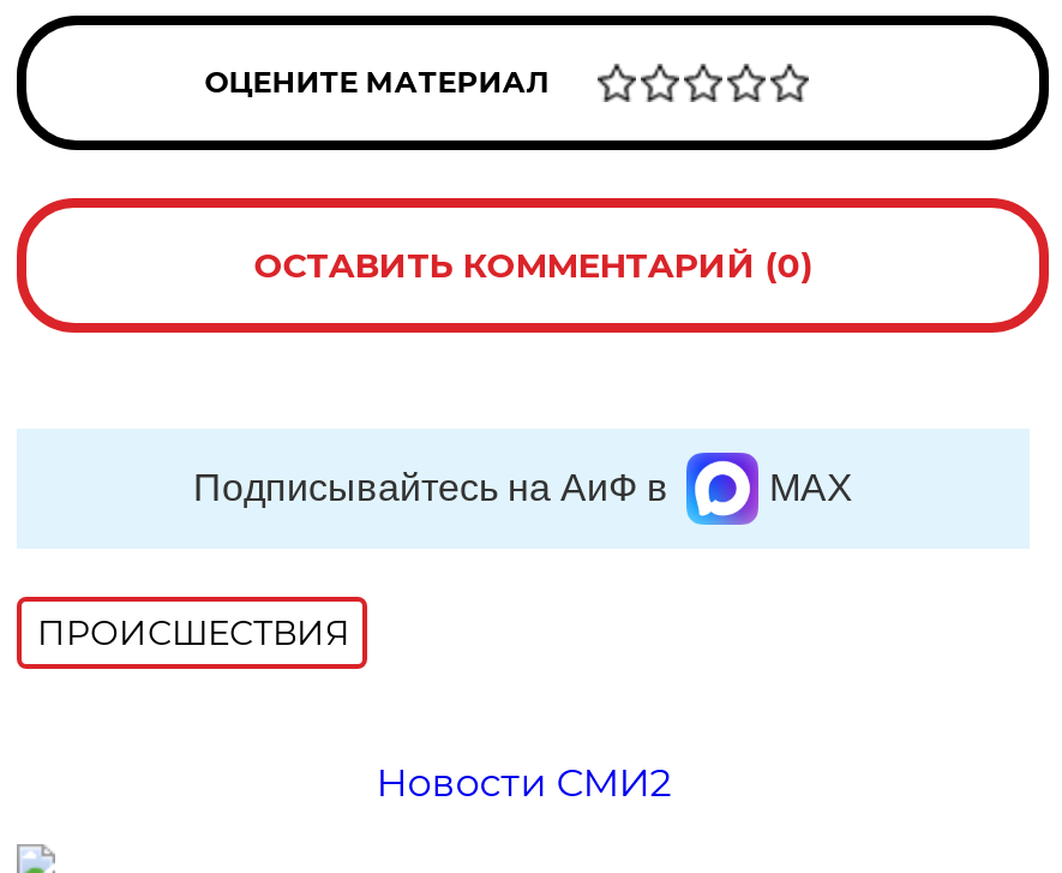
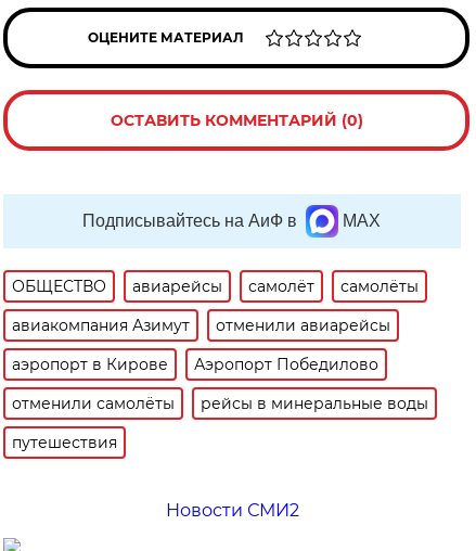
[37,610,349,653] ПРОИСШЕСТВИЯ -> [12,276,429,452] ОБЩЕСТВО | авиарейсы | самолёт | самолёты | авиакомпания Азимут | отменили авиарейсы | аэропорт в Кирове | Аэропорт Победилово | отменили самолёты | рейсы в минеральные воды | путешествия

